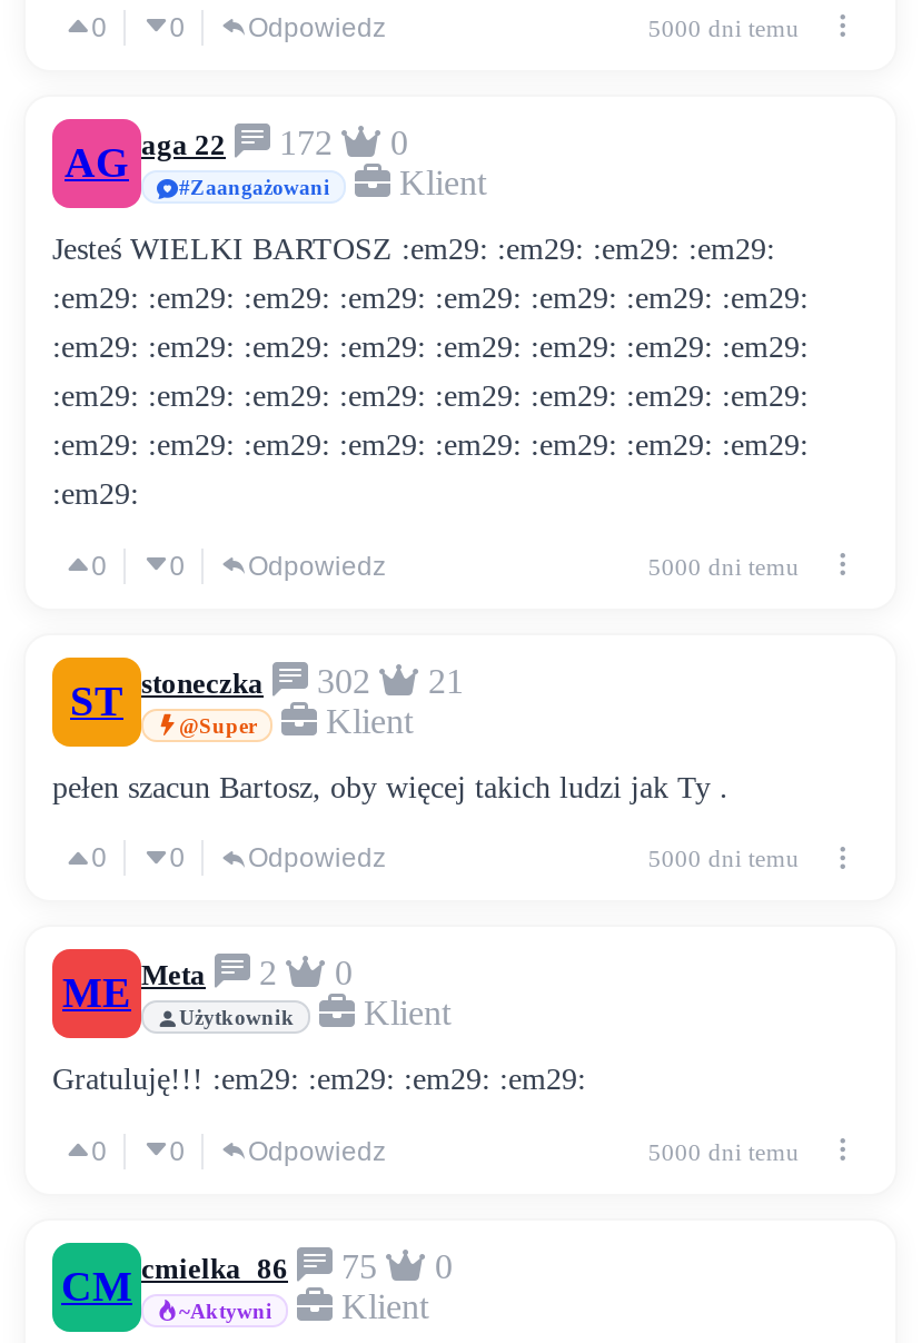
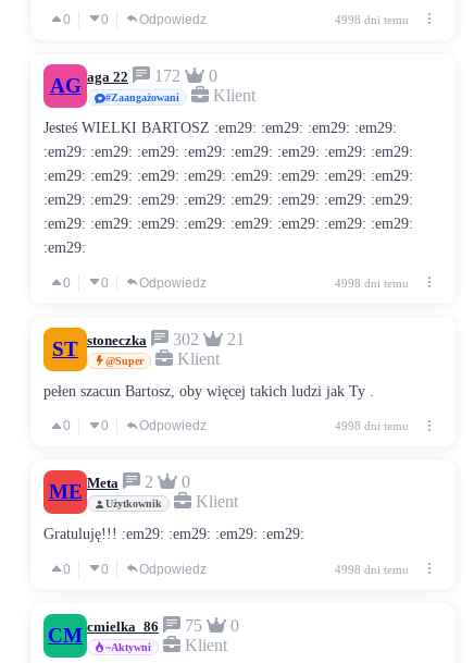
[648,14,799,41] 5000 dni temu -> [335,13,409,26] 4998 dni temu
[648,552,799,579] 5000 dni temu -> [335,276,409,289] 4998 dni temu
[648,845,799,871] 5000 dni temu -> [335,419,409,432] 4998 dni temu
[648,1138,799,1164] 5000 dni temu -> [335,563,409,576] 4998 dni temu

